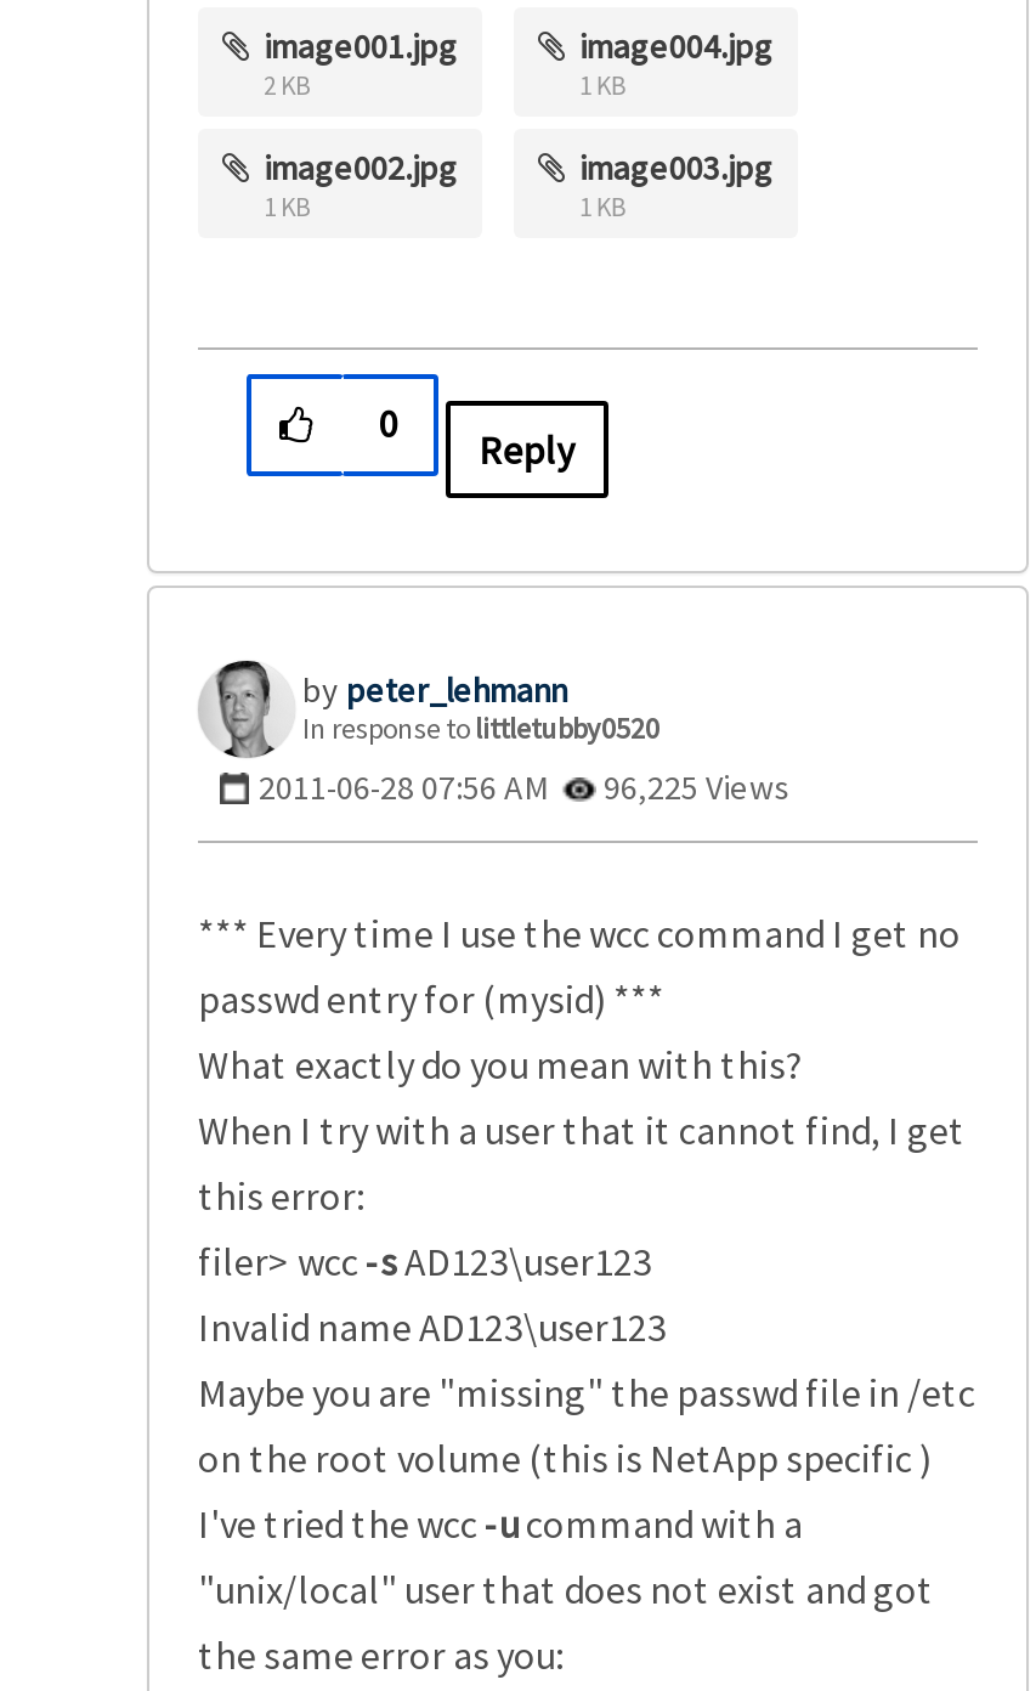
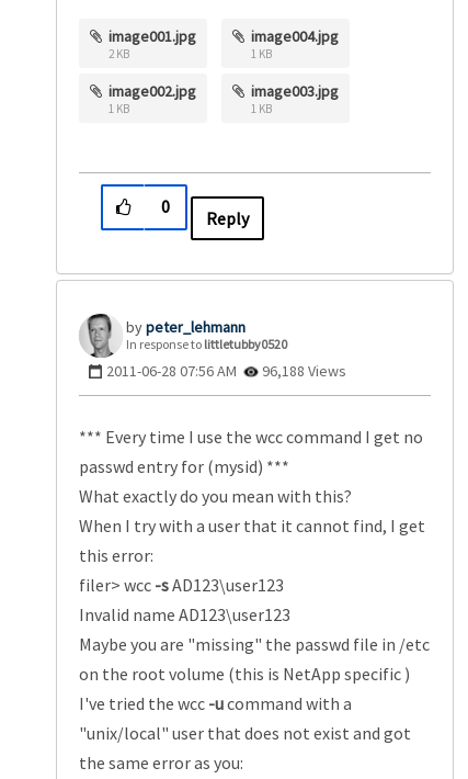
[259,765,791,809] 2011-06-28 07:56 AM 96,225 Views -> [106,361,346,381] 2011-06-28 07:56 AM 96,188 Views

